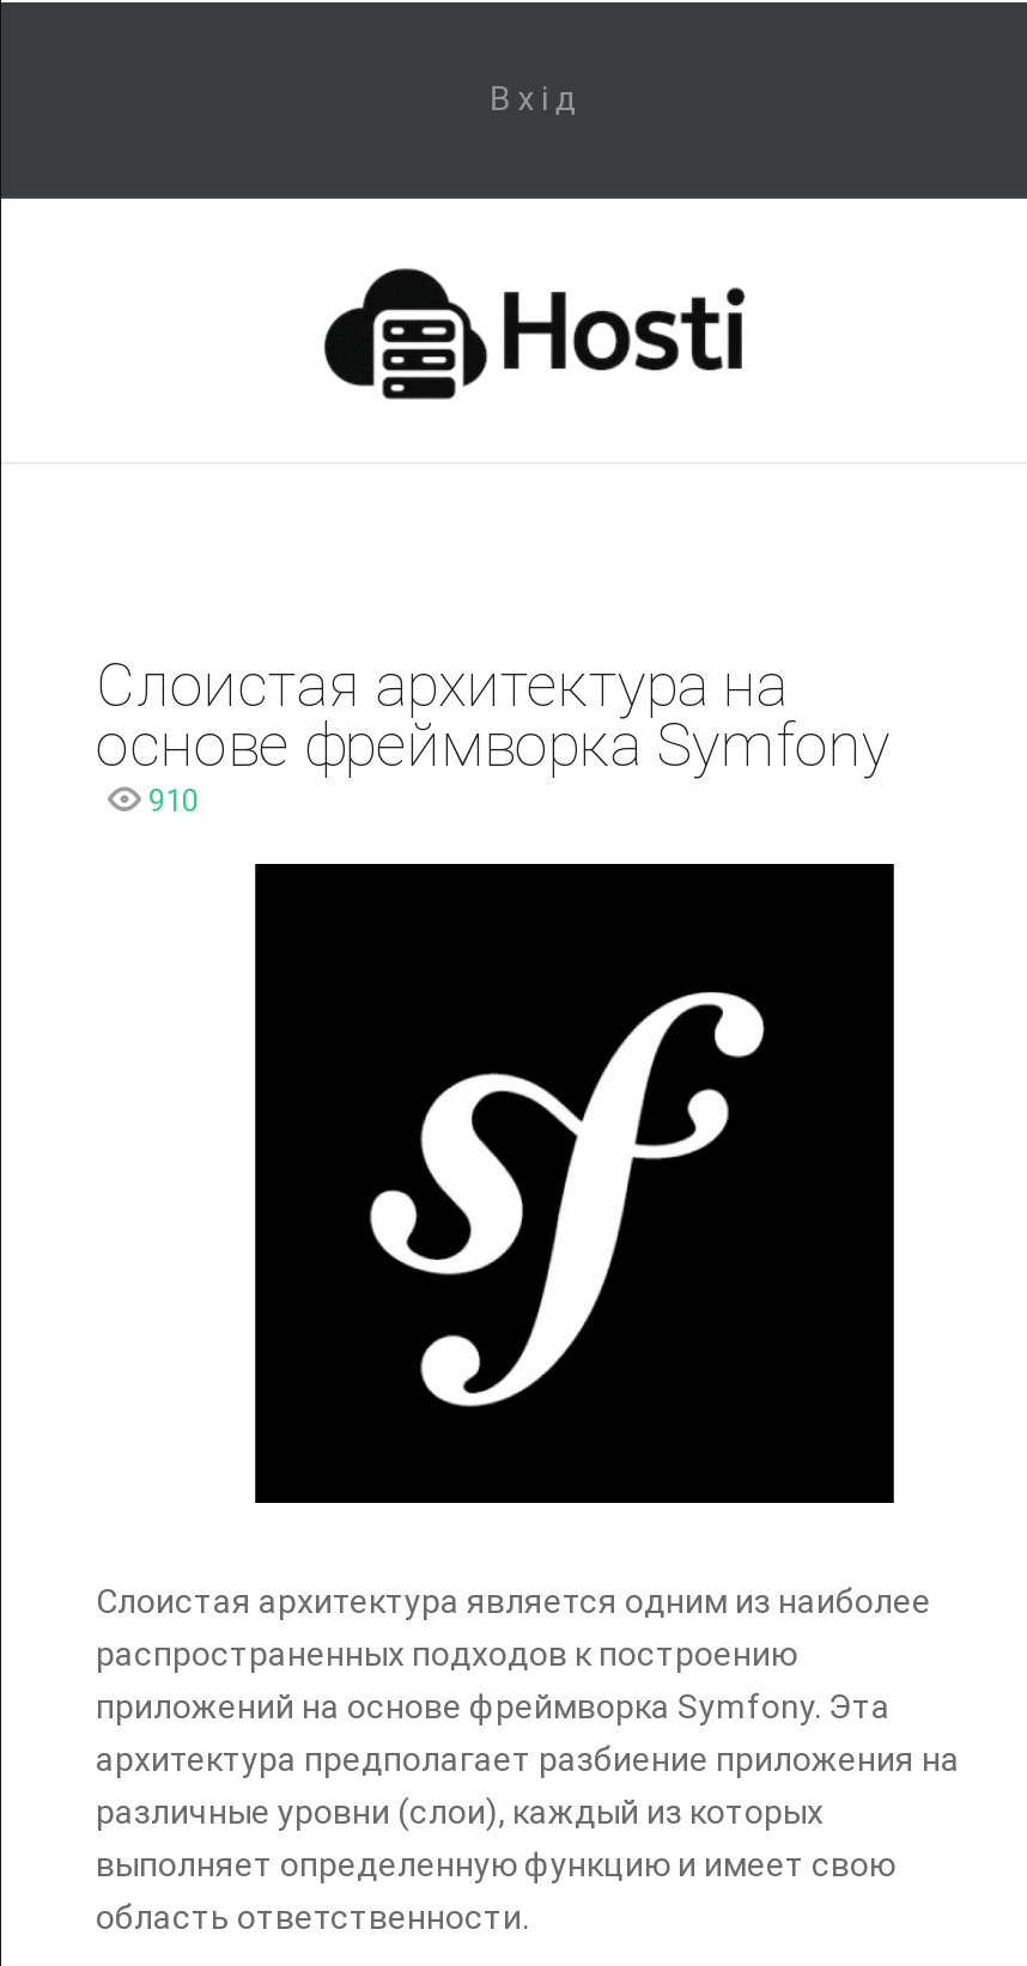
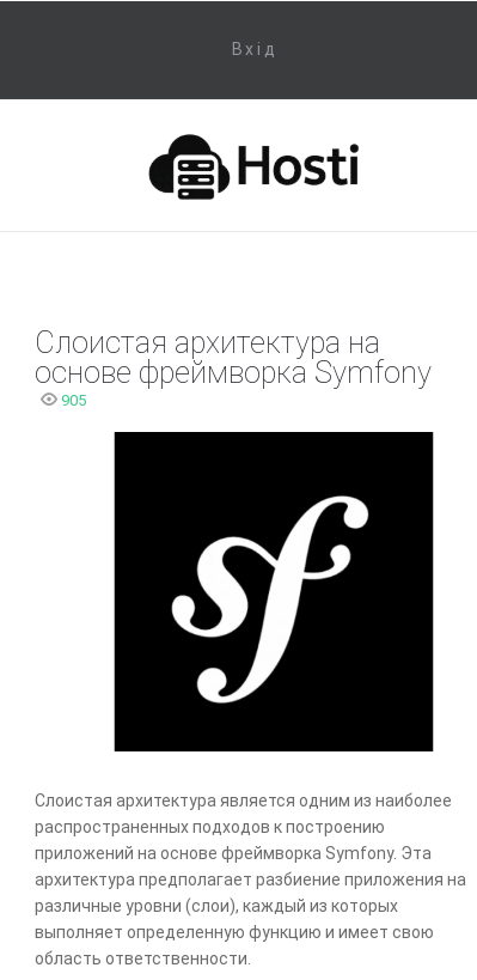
[141,783,199,818] 910 -> [57,391,86,409] 905

